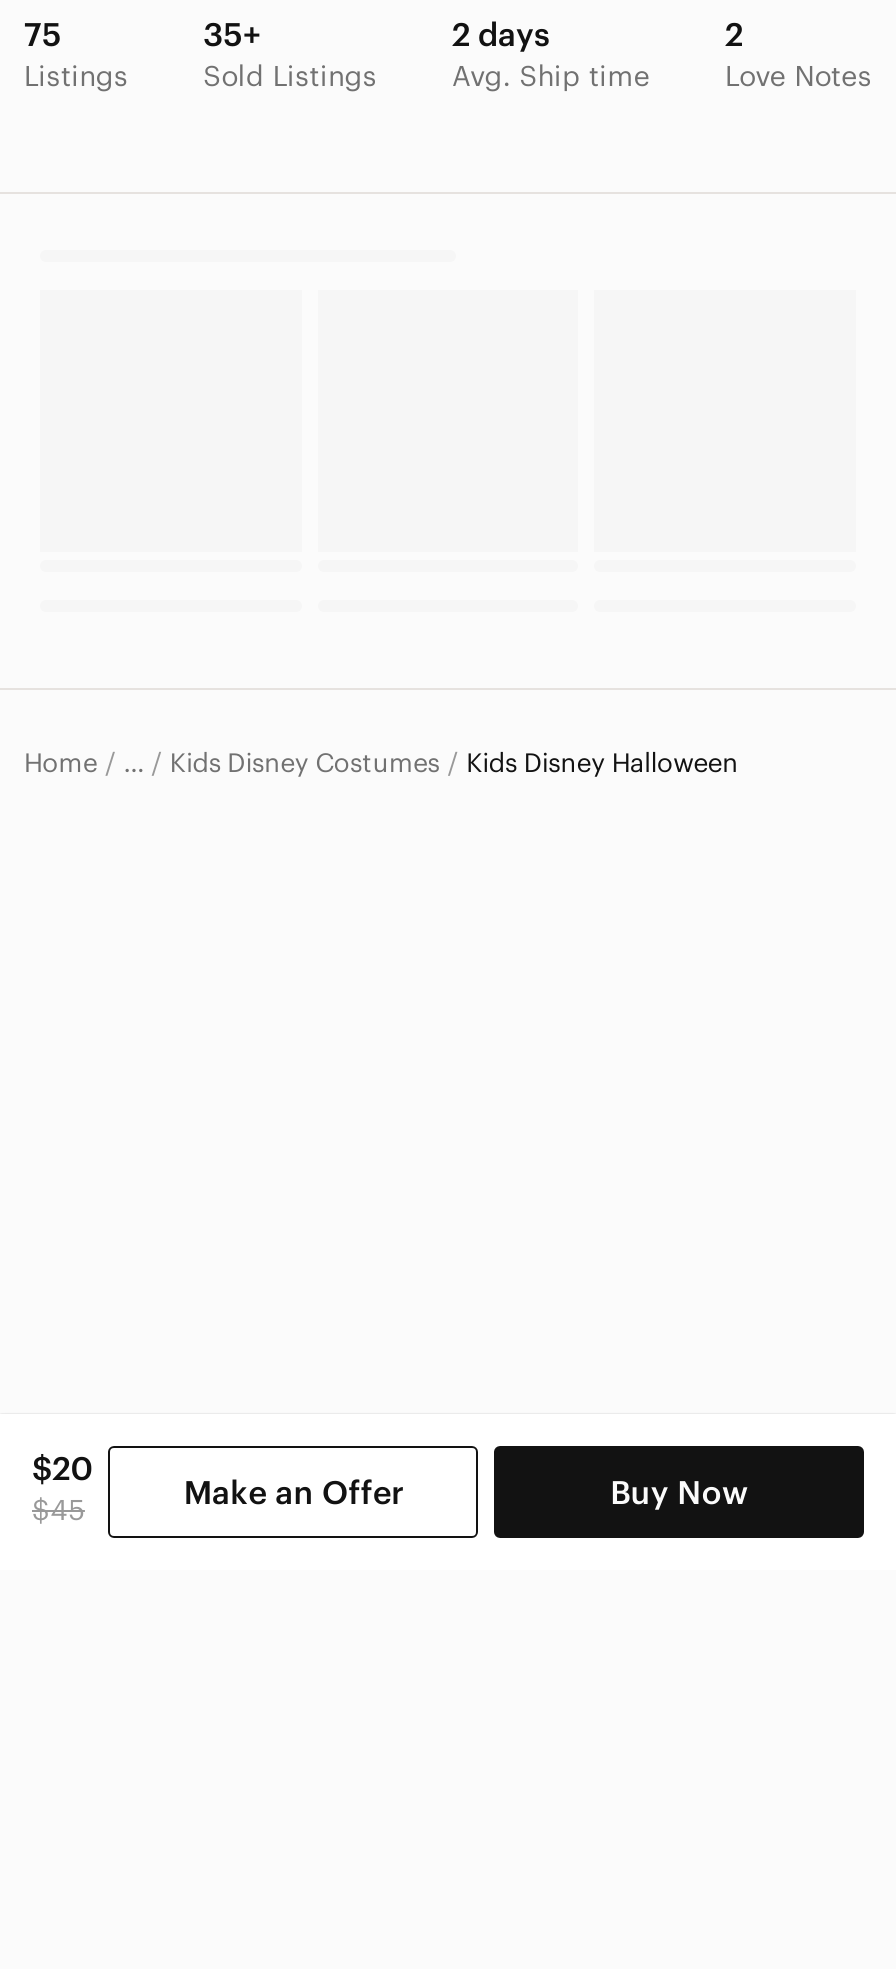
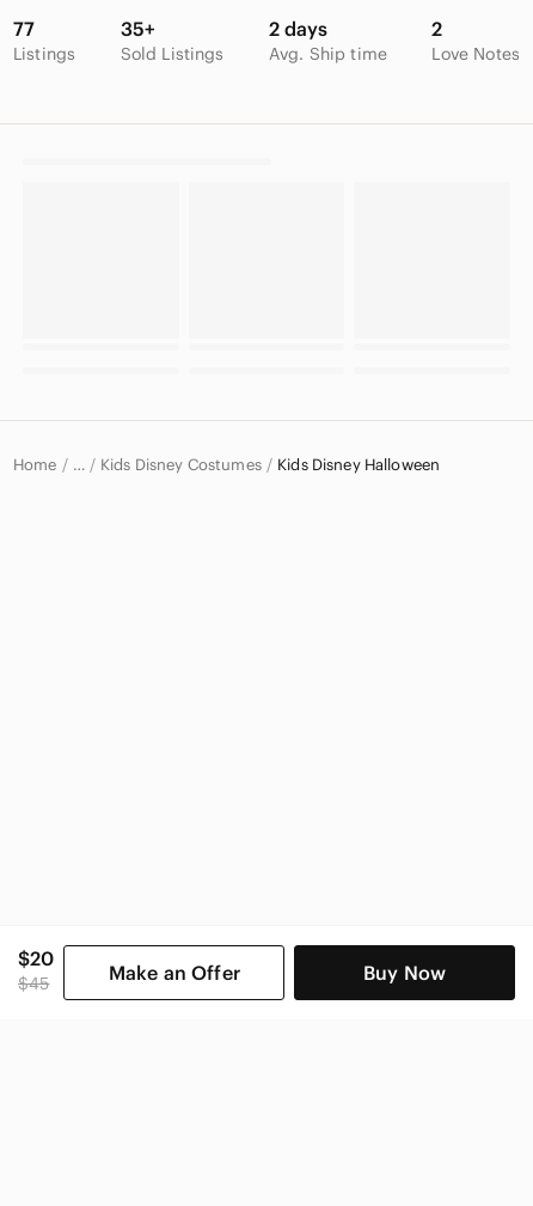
[24,14,62,54] 75 -> [13,17,35,41] 77
moved [32,1448,748,1528] -> [18,946,446,994]: $20 | $45 | Make an Offer | Buy Now

